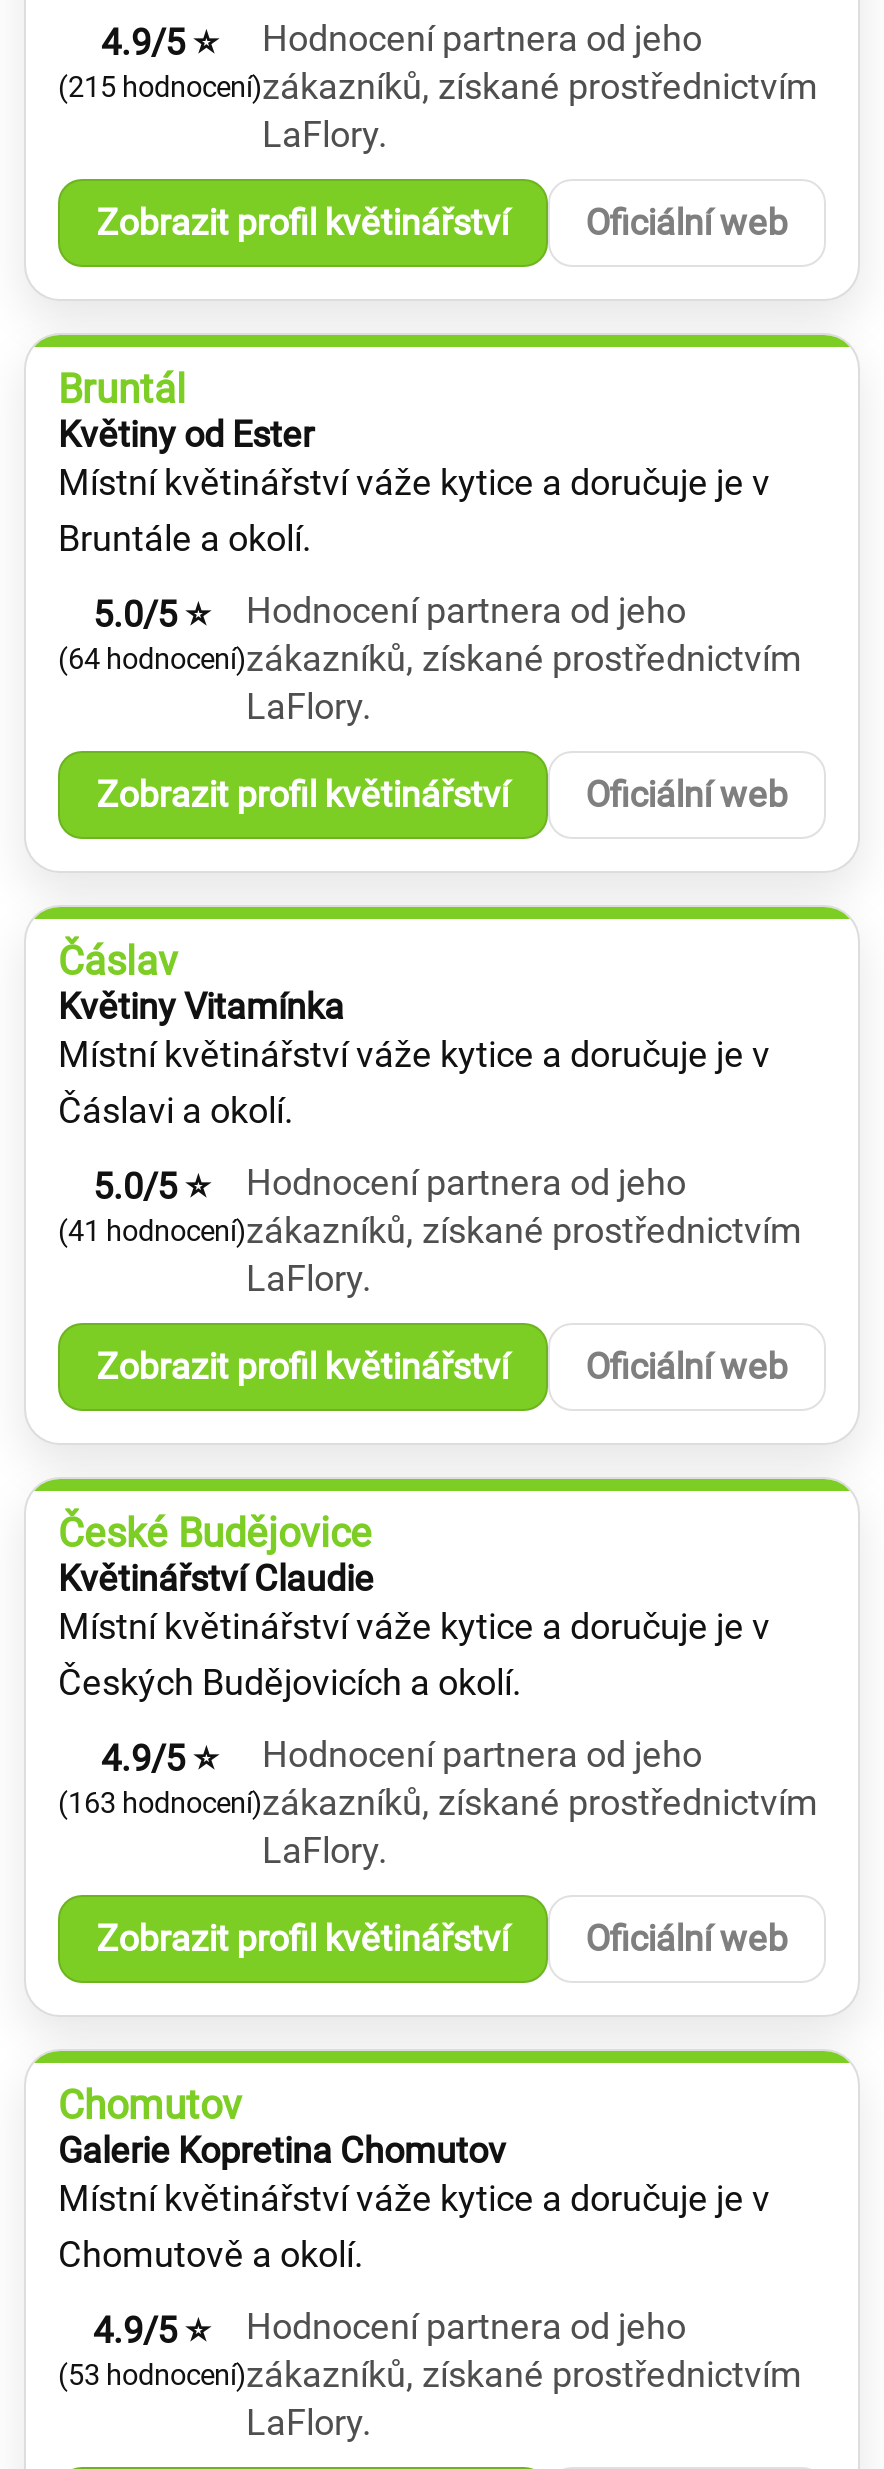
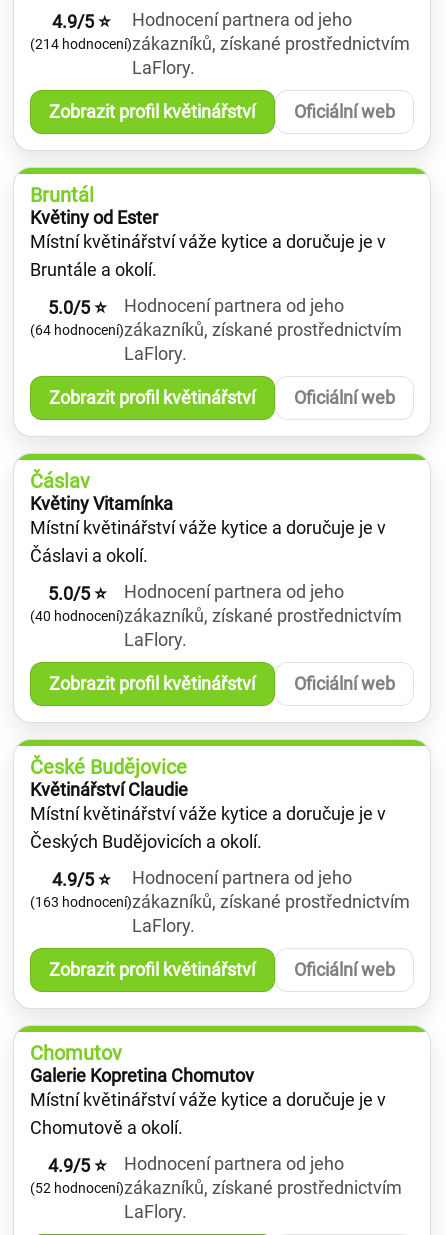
[58,65,818,107] (215 hodnocení) zákazníků, získané prostřednictvím -> [30,33,410,54] (214 hodnocení) zákazníků, získané prostřednictvím
[58,1209,802,1251] (41 hodnocení) zákazníků, získané prostřednictvím -> [30,605,402,626] (40 hodnocení) zákazníků, získané prostřednictvím
[58,2353,802,2395] (53 hodnocení) zákazníků, získané prostřednictvím -> [30,1177,402,1198] (52 hodnocení) zákazníků, získané prostřednictvím

